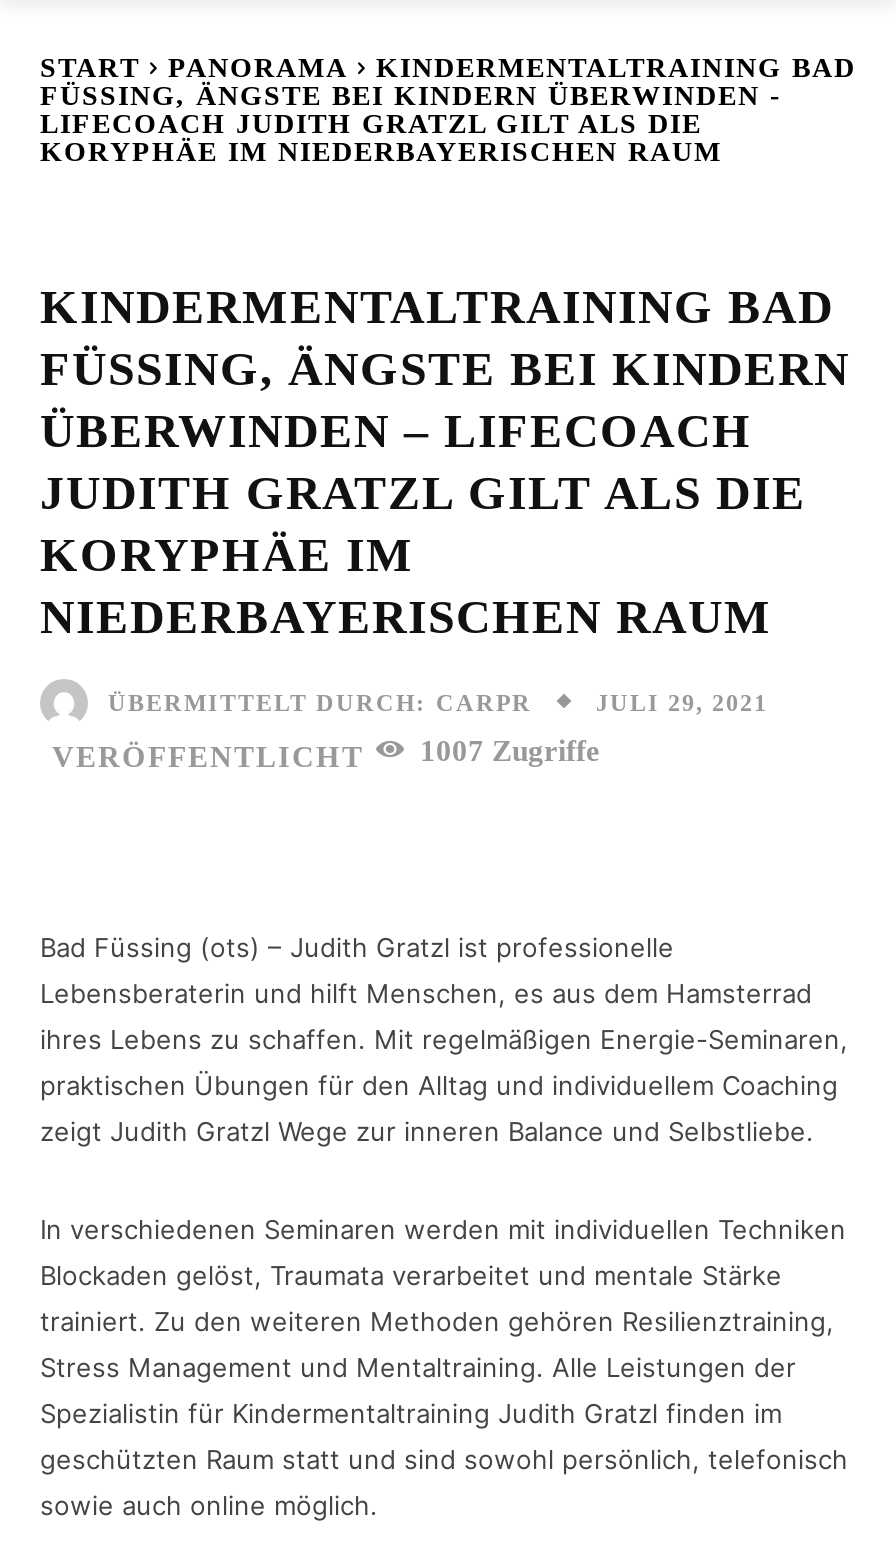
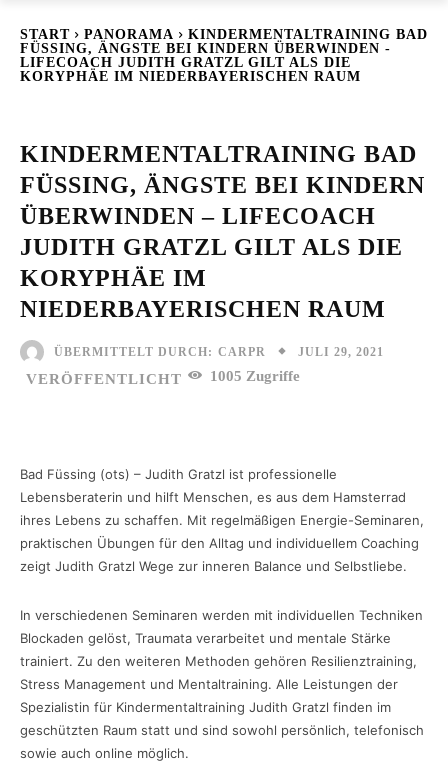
[52,734,600,773] VERÖFFENTLICHT 1007 Zugriffe -> [26,368,300,387] VERÖFFENTLICHT 1005 Zugriffe

